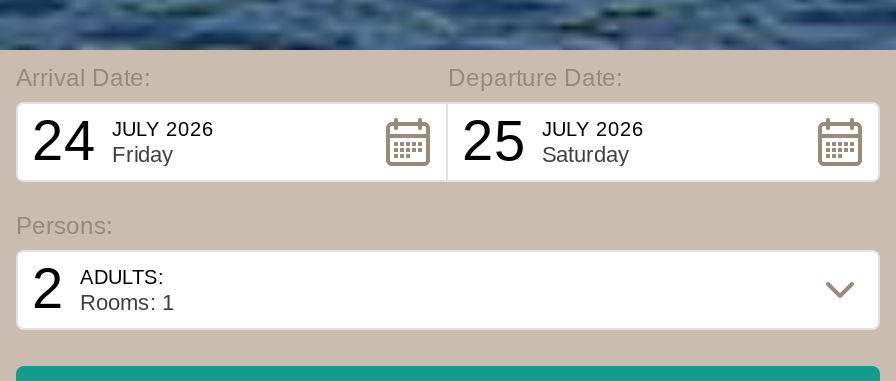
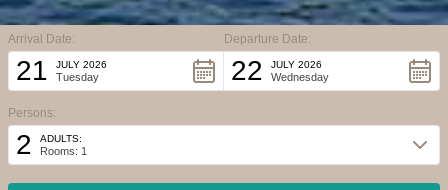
[32,110,96,172] 24 -> [16,55,48,86] 21
[462,110,526,172] 25 -> [231,55,263,86] 22
[112,142,174,166] Friday -> [56,71,99,83] Tuesday
[542,142,630,166] Saturday -> [271,71,329,83] Wednesday

